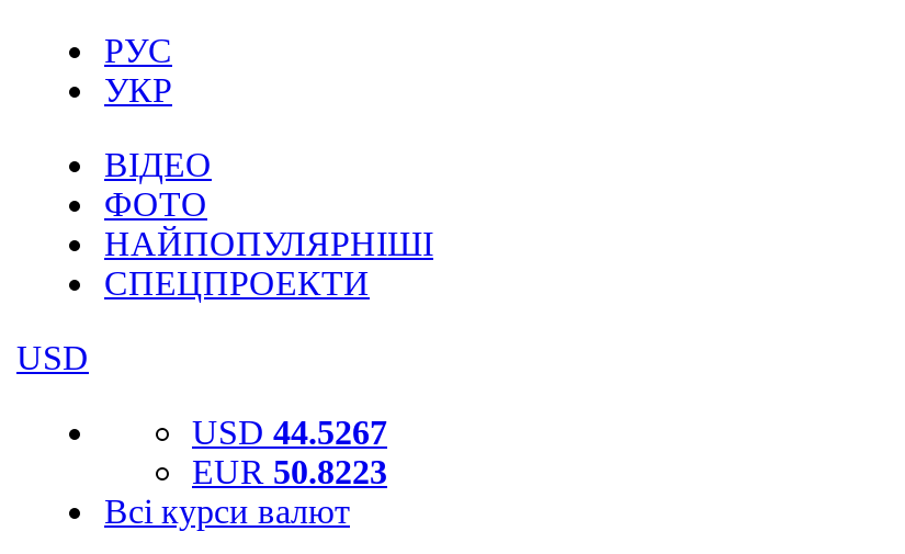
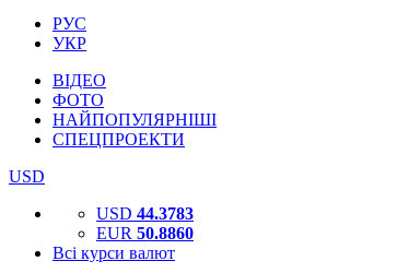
[192,414,387,451] USD 44.5267 -> [96,204,194,223] USD 44.3783
[192,453,387,490] EUR 50.8223 -> [96,224,194,242] EUR 50.8860

